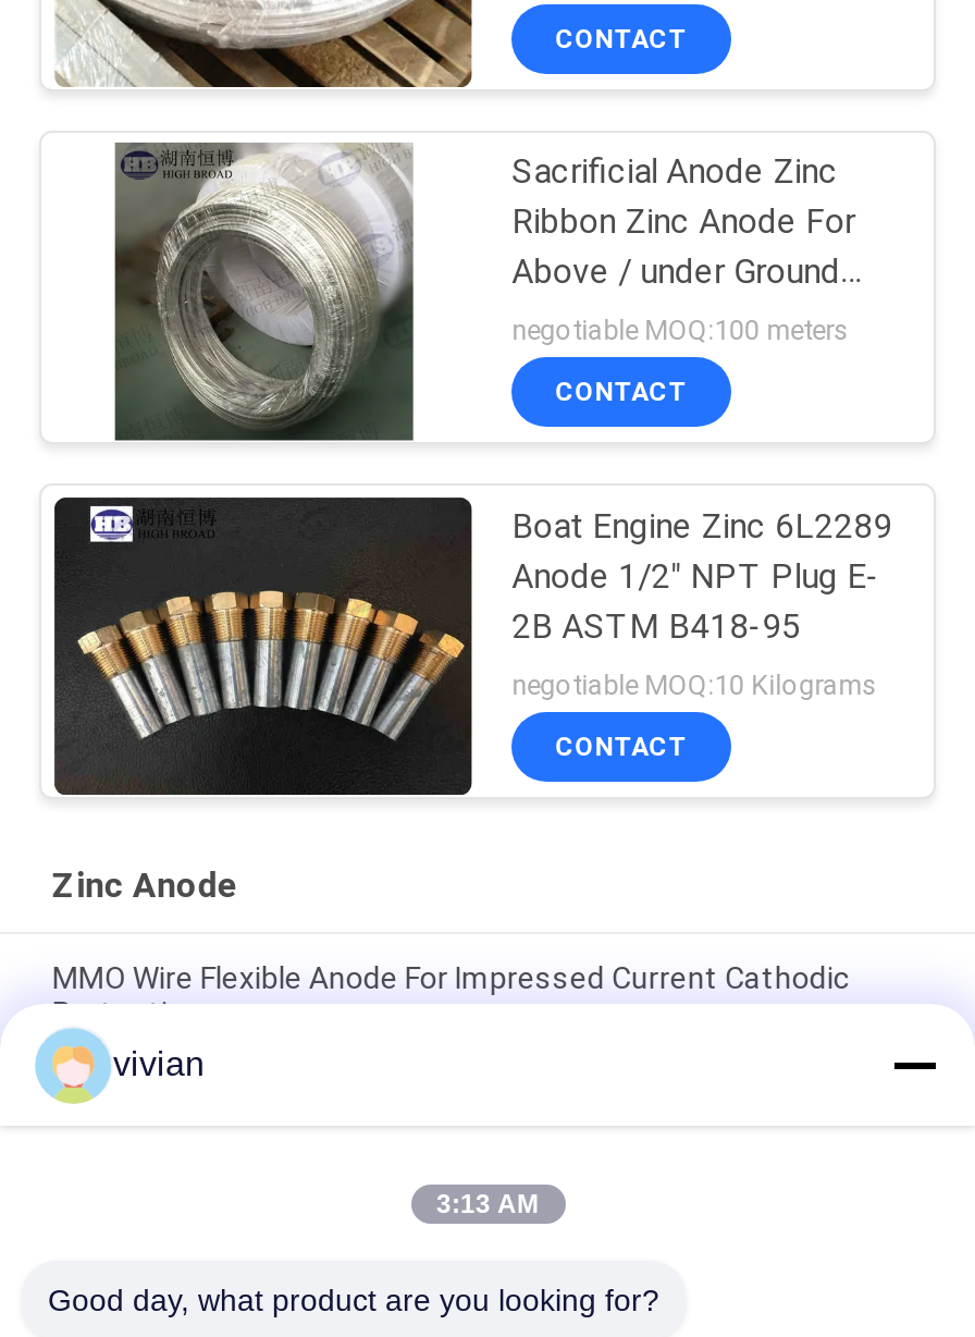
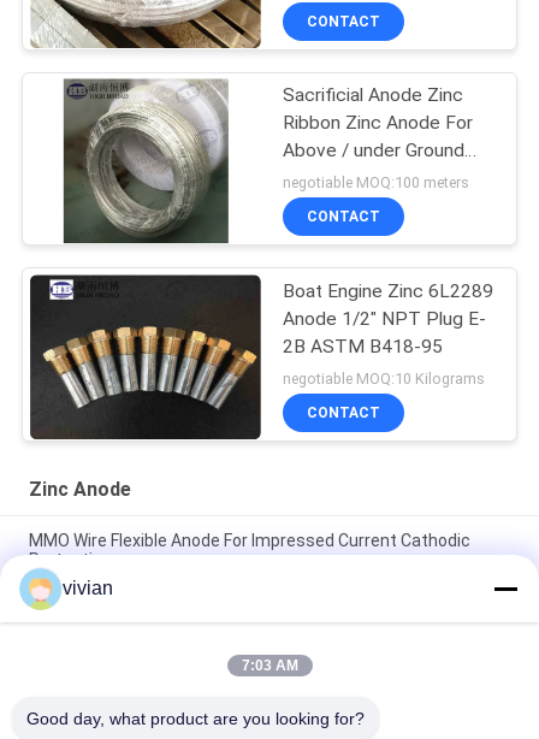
[436,1189,539,1219] 3:13 AM -> [241,657,298,674] 7:03 AM

